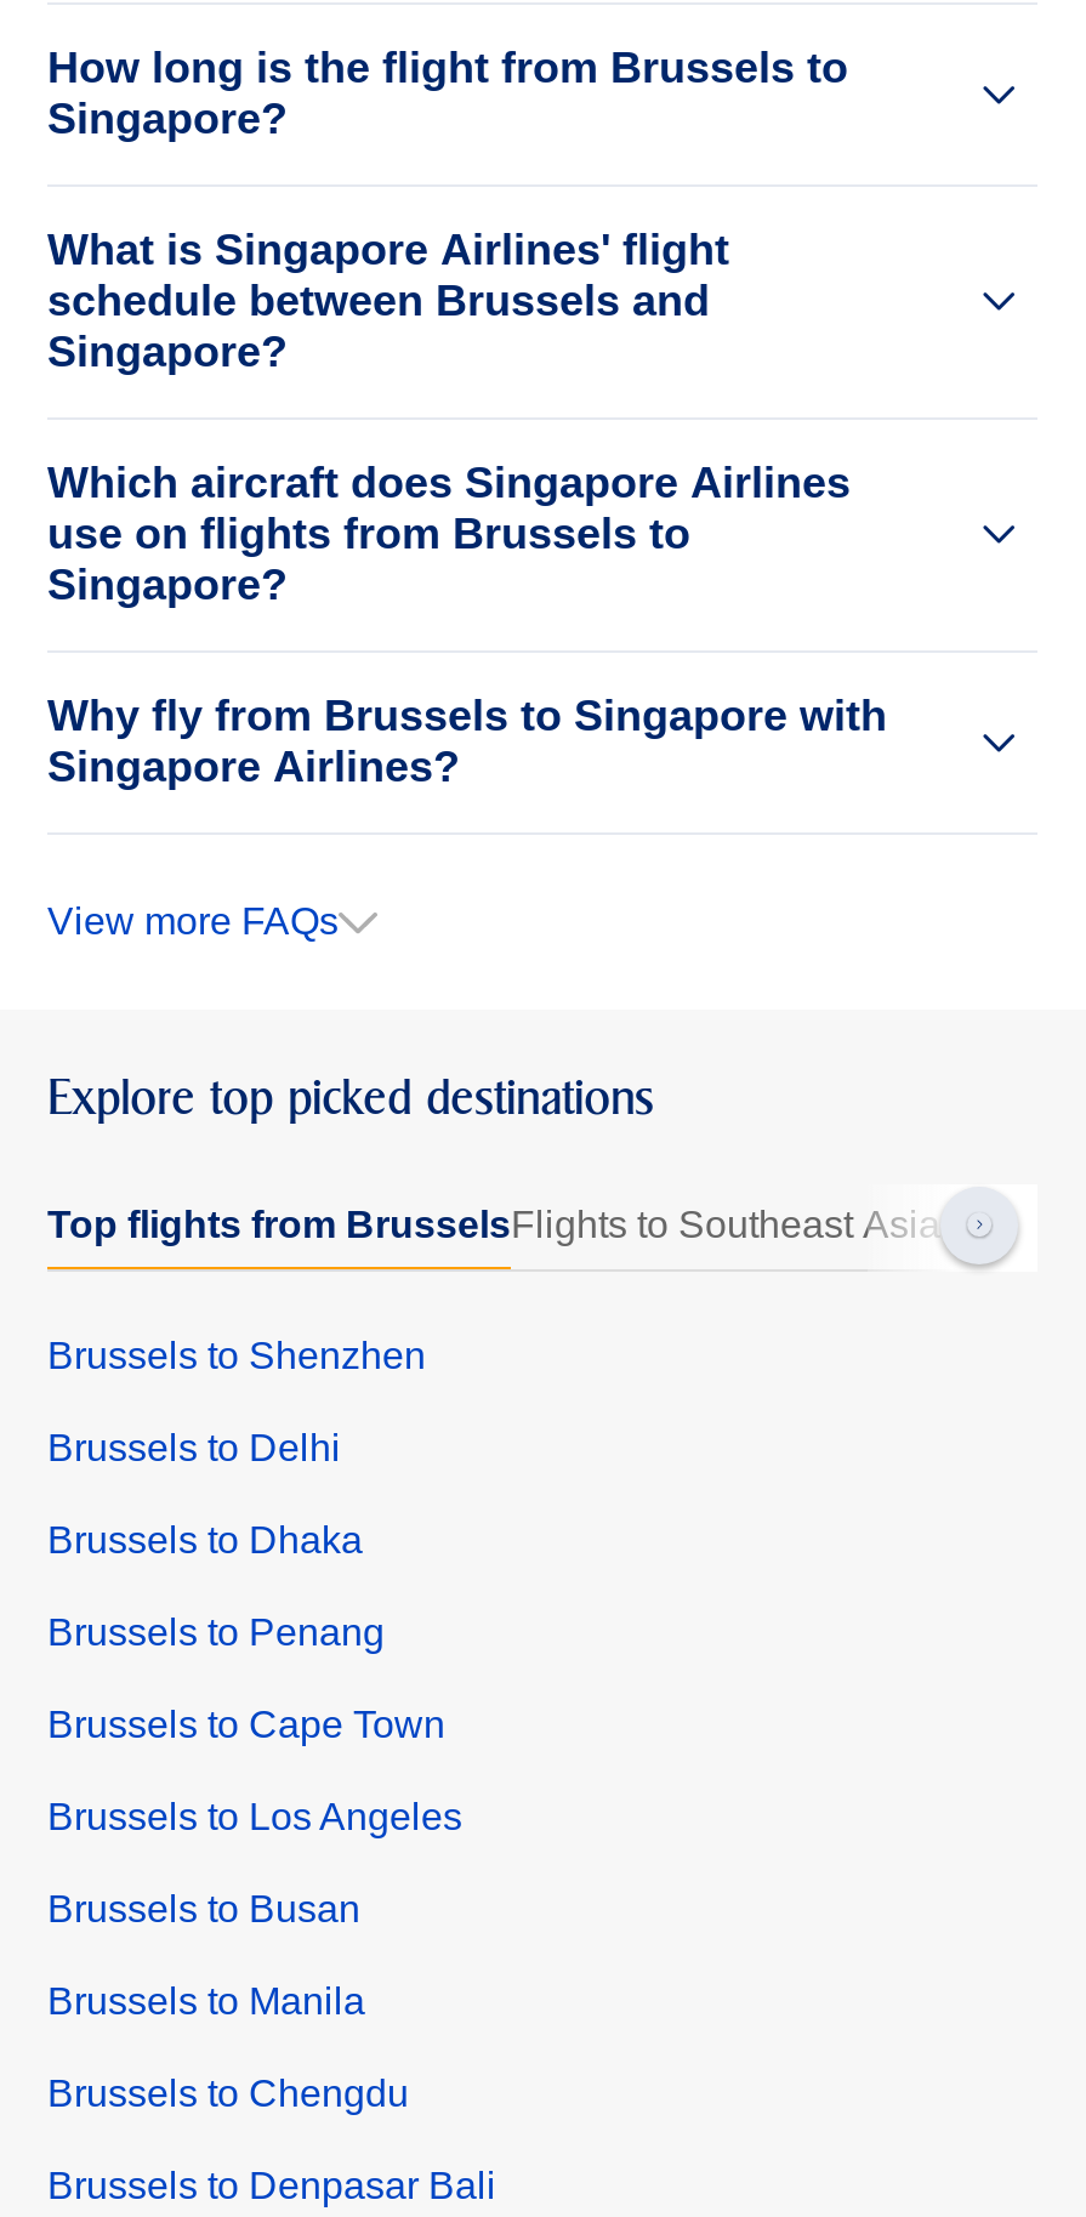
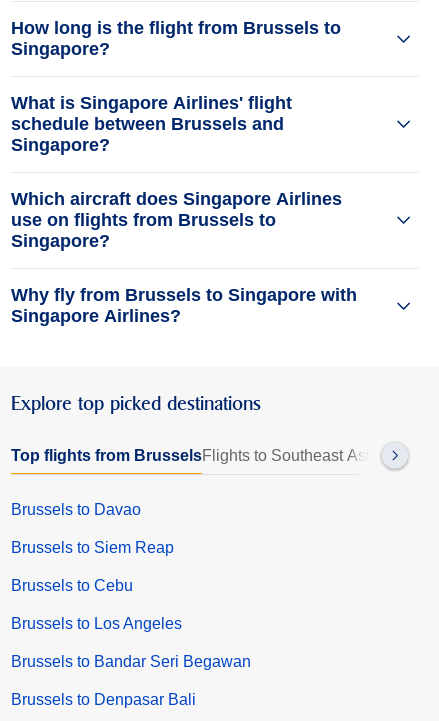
[47,900,339,942] View more FAQs -> none
[47,1335,445,1745] Brussels to Shenzhen | Brussels to Delhi | Brussels to Dhaka | Brussels to Penang | Brussels to Cape Town -> [11,501,174,594] Brussels to Davao | Brussels to Siem Reap | Brussels to Cebu
[47,1888,409,2114] Brussels to Busan | Brussels to Manila | Brussels to Chengdu -> [11,653,251,670] Brussels to Bandar Seri Begawan

